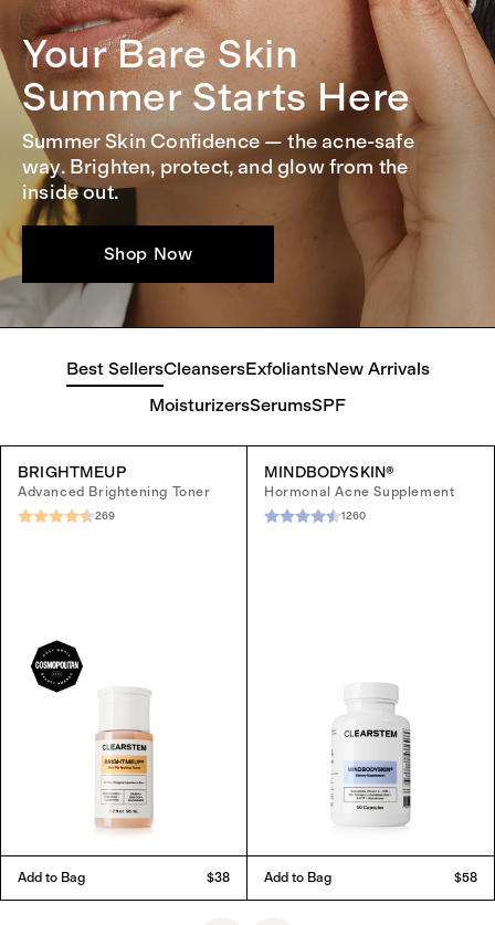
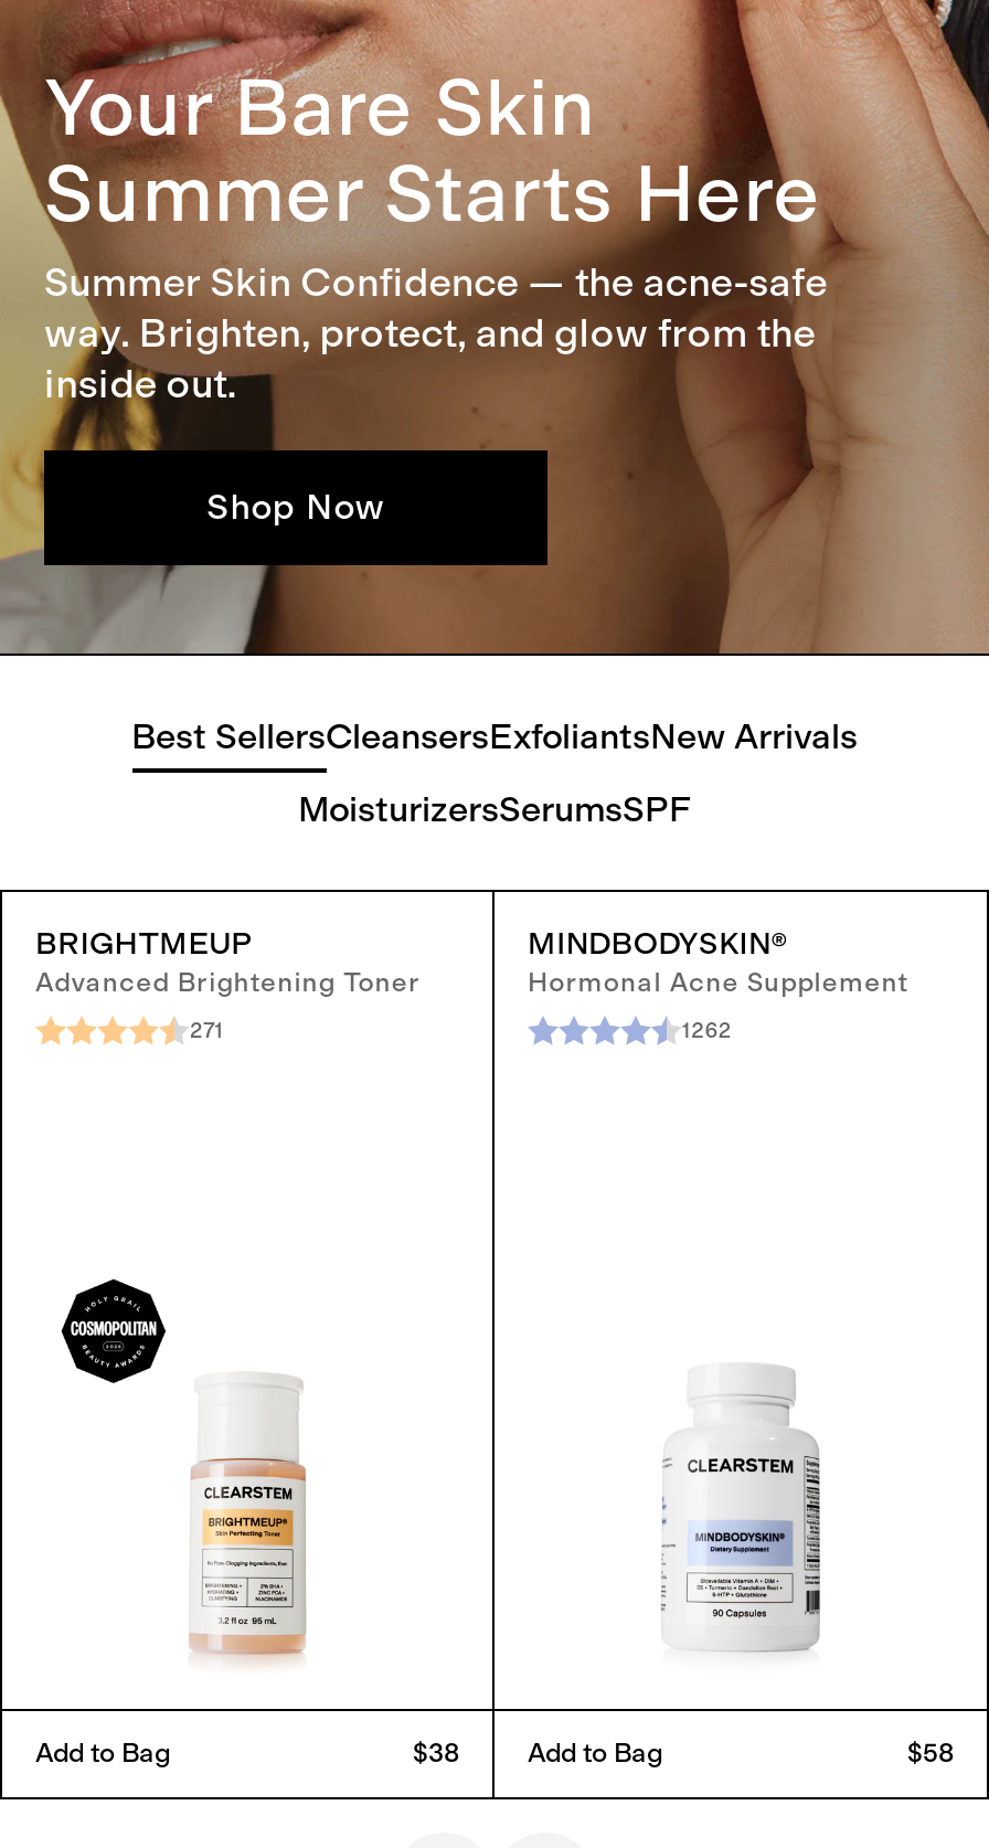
[95,509,115,523] 269 -> [190,1017,224,1044] 271
[341,509,366,523] 1260 -> [682,1017,732,1044] 1262

